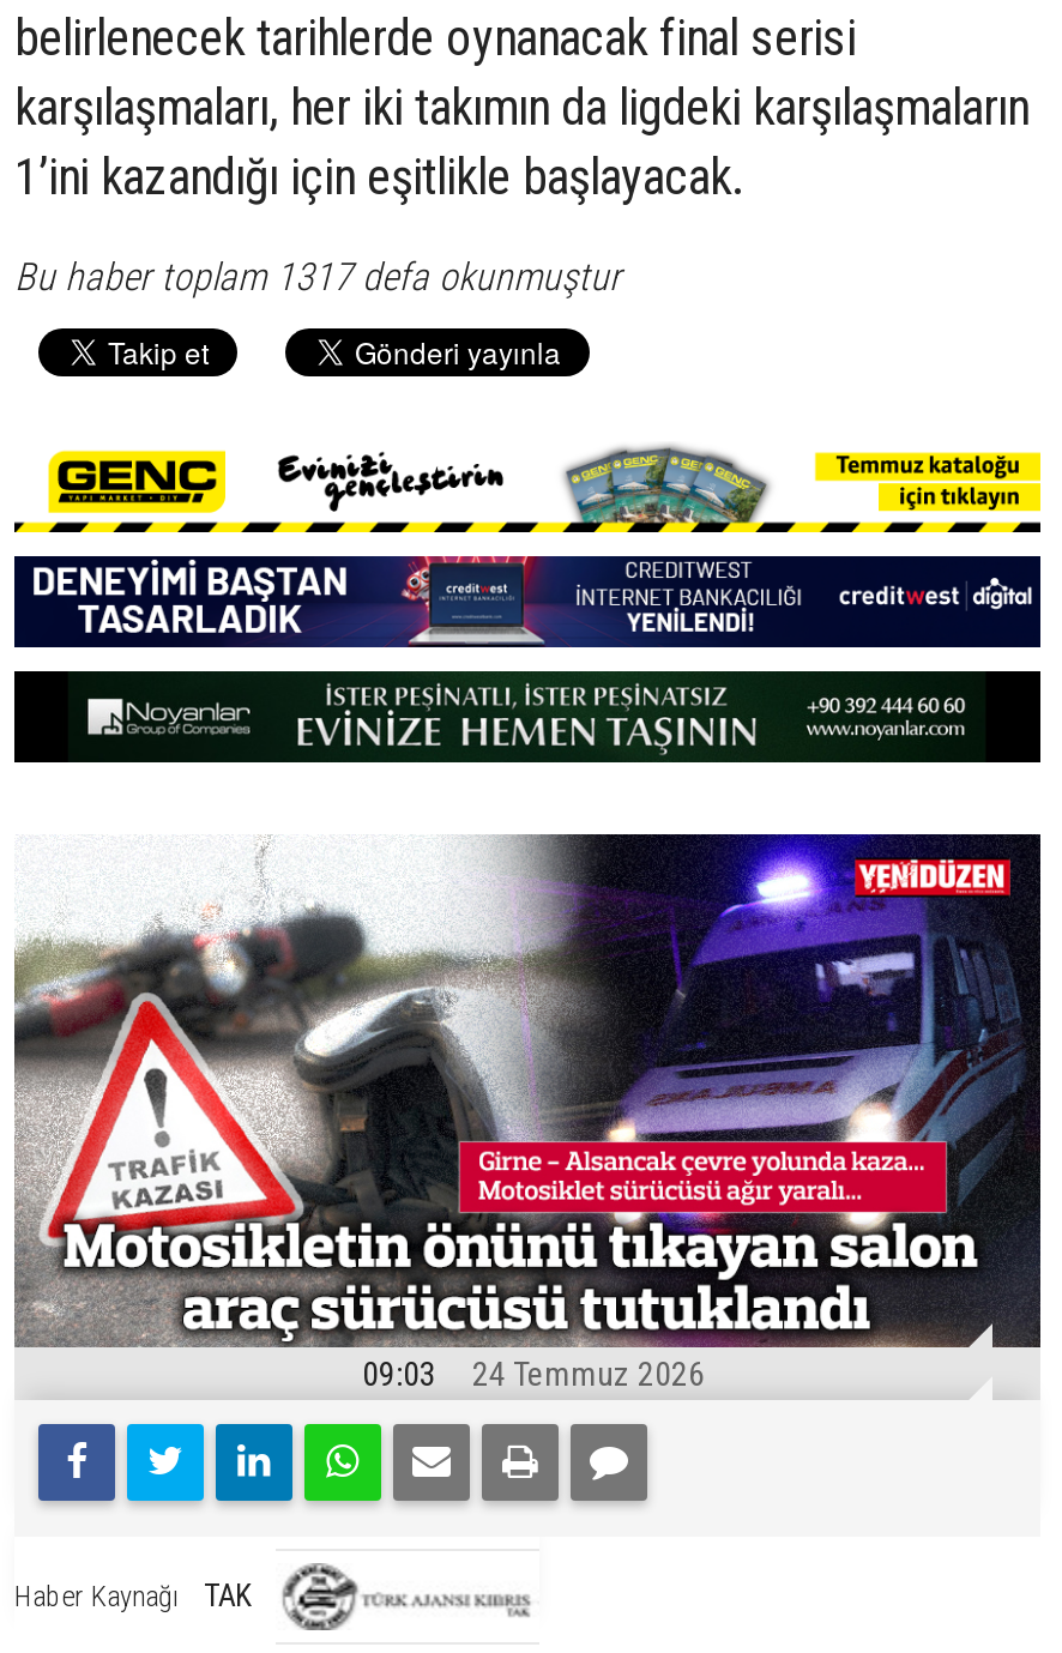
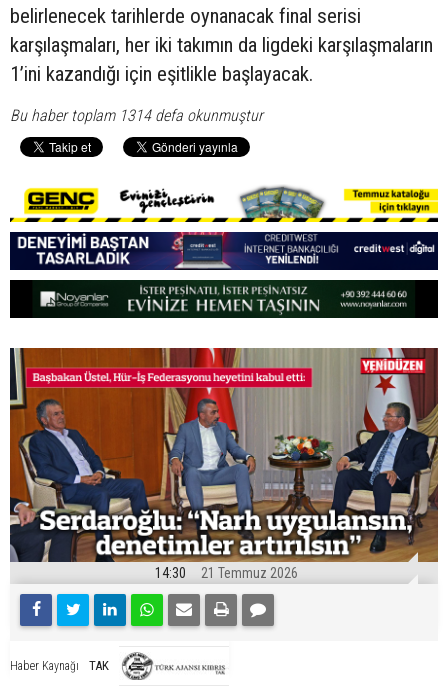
[14,253,621,299] Bu haber toplam 1317 defa okunmuştur -> [10,106,263,125] Bu haber toplam 1314 defa okunmuştur
[12,832,1043,1392] [image] | 09:03 -> [9,347,439,581] [image] | 14:30
[472,1354,705,1392] 24 Temmuz 2026 -> [201,565,298,581] 21 Temmuz 2026

